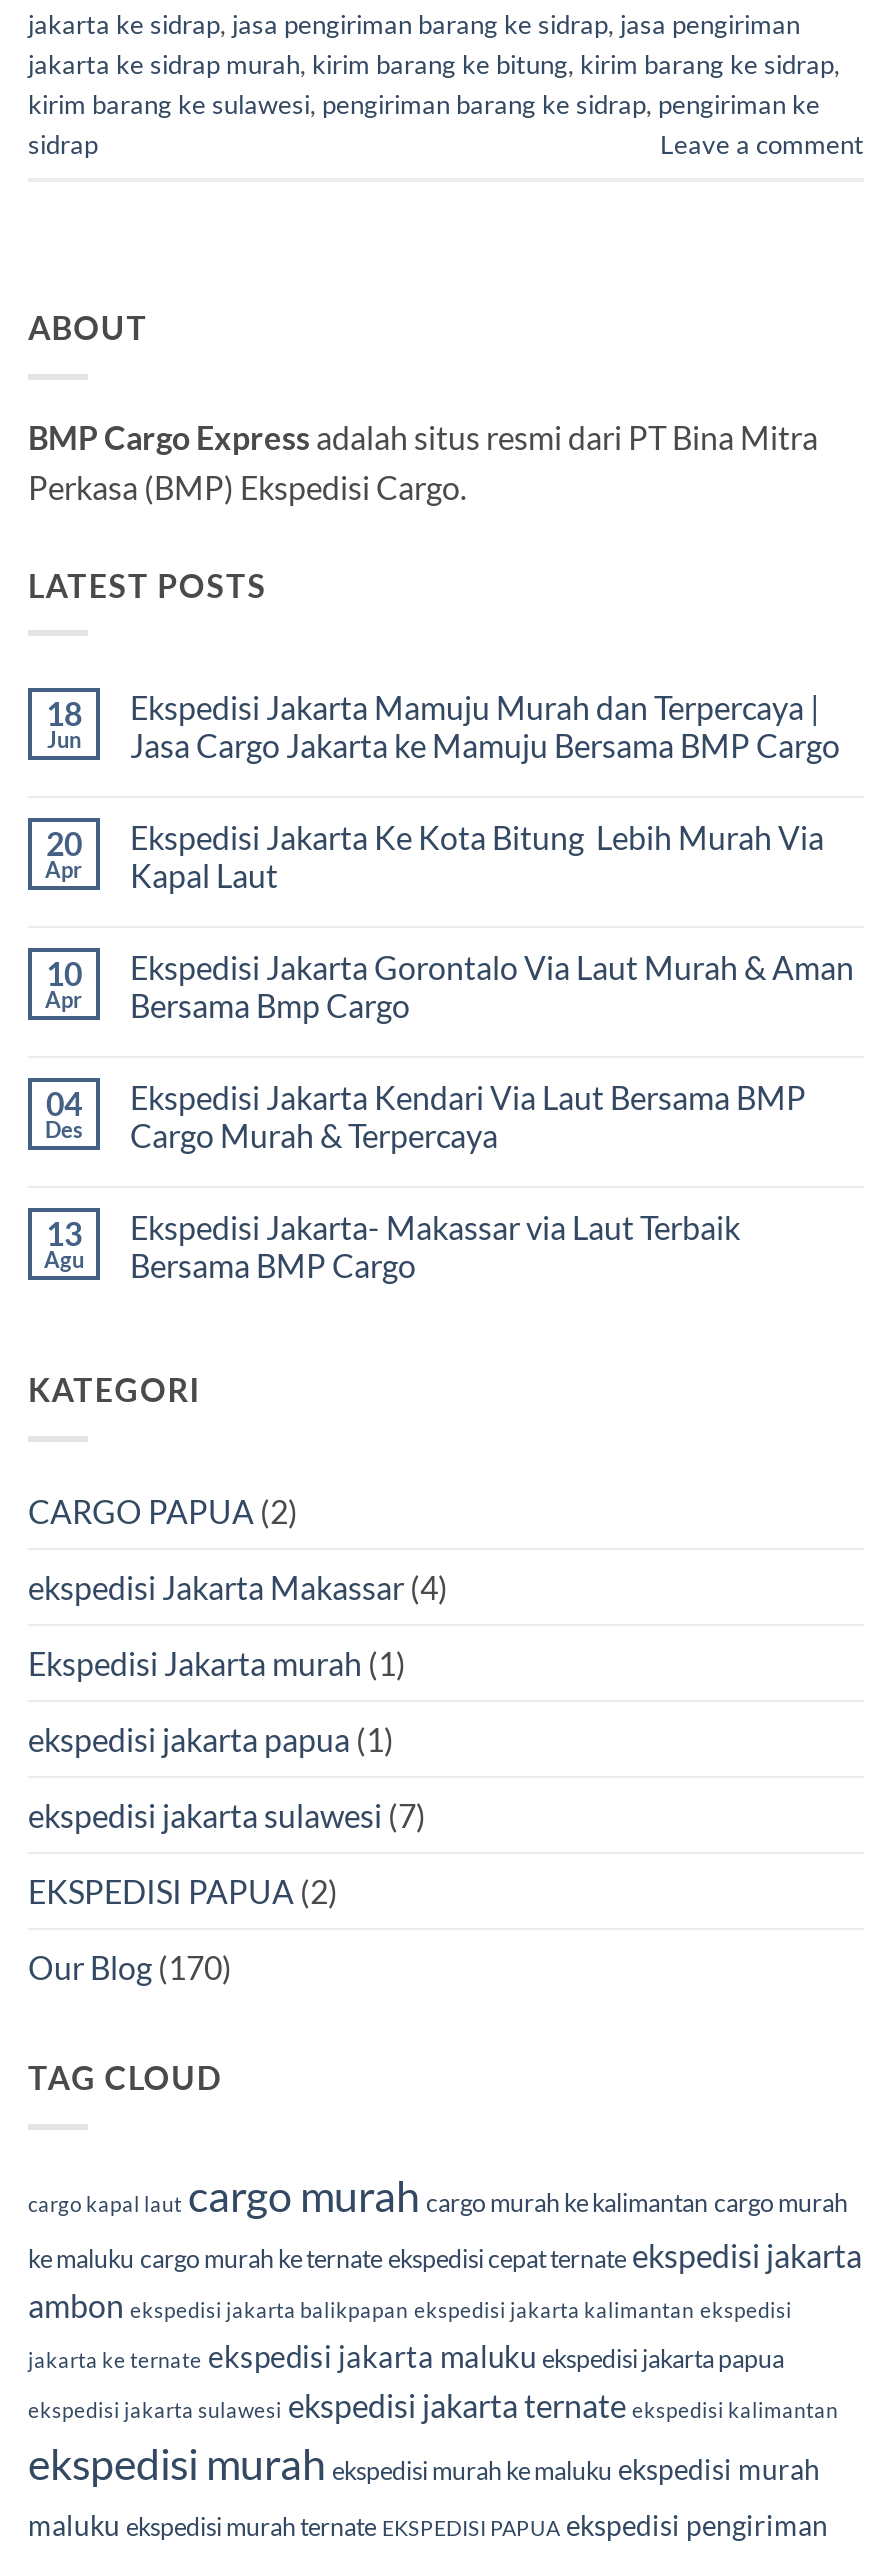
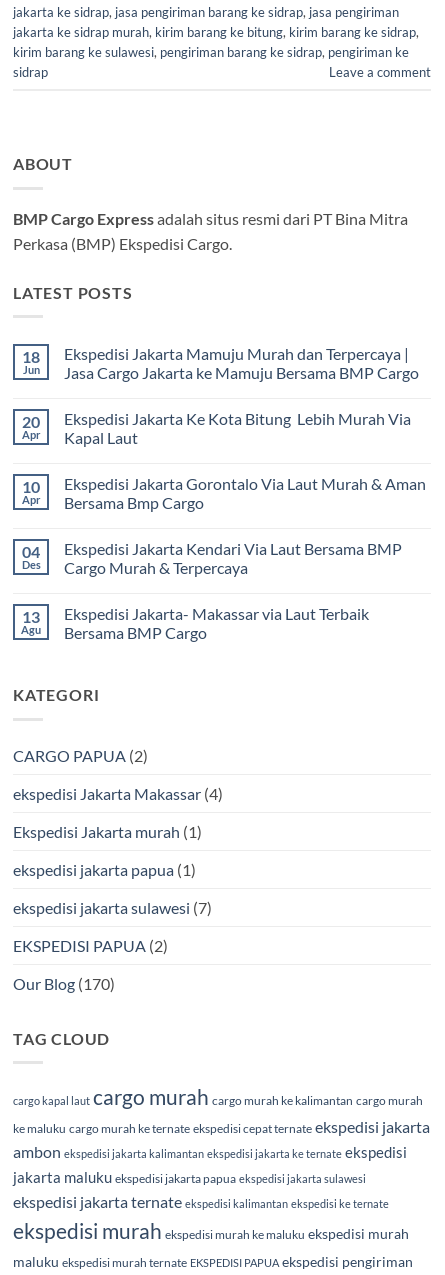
[28,2285,838,2423] ambon ekspedisi jakarta balikpapan ekspedisi jakarta kalimantan ekspedisi | jakarta ke ternate ekspedisi jakarta maluku ekspedisi jakarta papua | ekspedisi jakarta sulawesi ekspedisi jakarta ternate ekspedisi kalimantan -> [13,1142,407,1211] ambon ekspedisi jakarta kalimantan ekspedisi jakarta ke ternate ekspedisi | jakarta maluku ekspedisi jakarta papua ekspedisi jakarta sulawesi | ekspedisi jakarta ternate ekspedisi kalimantan ekspedisi ke ternate

